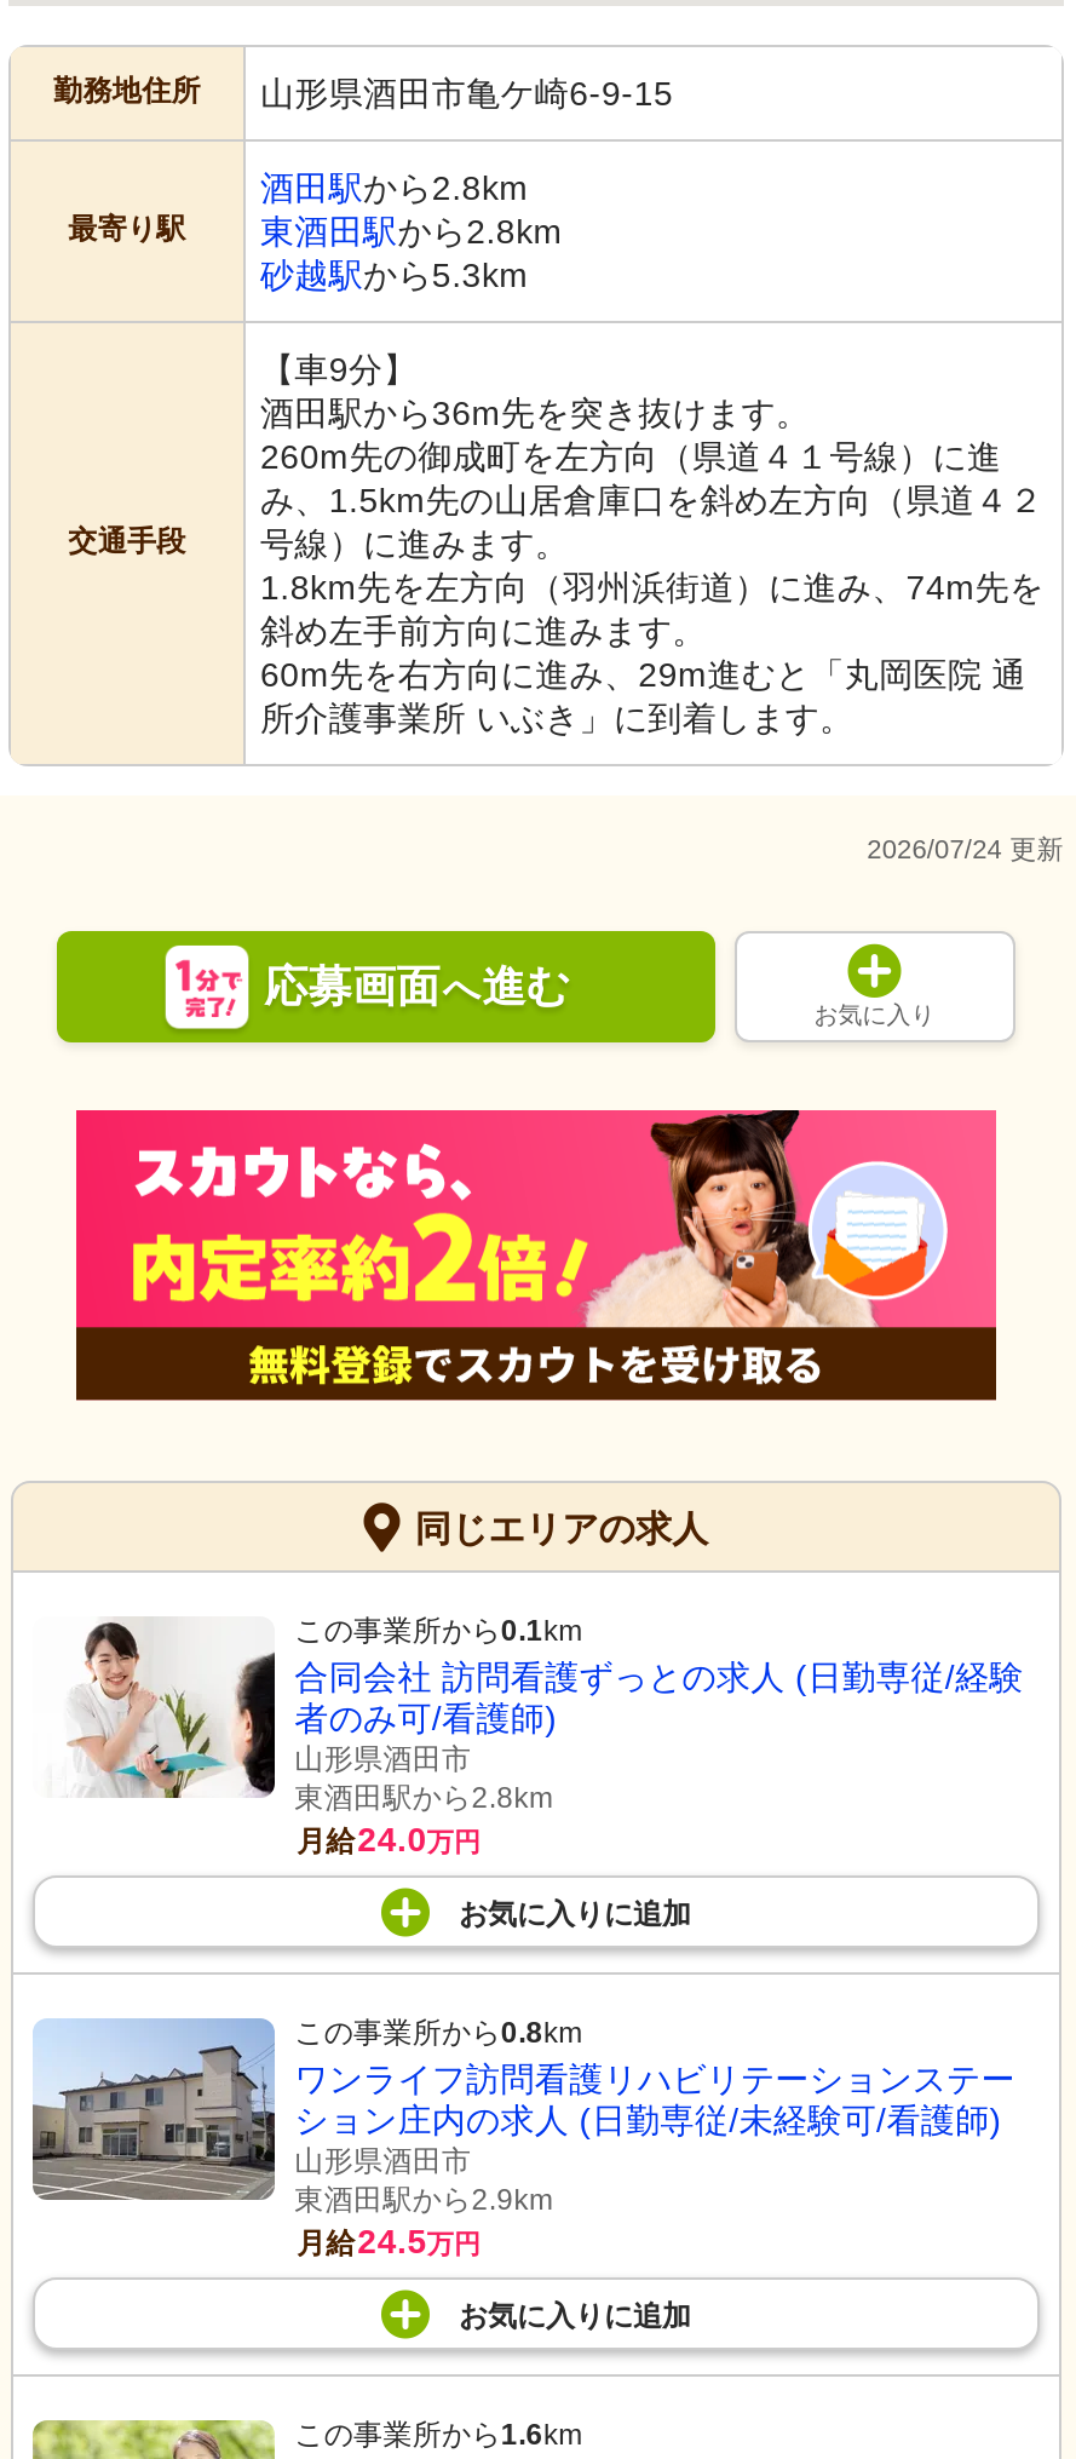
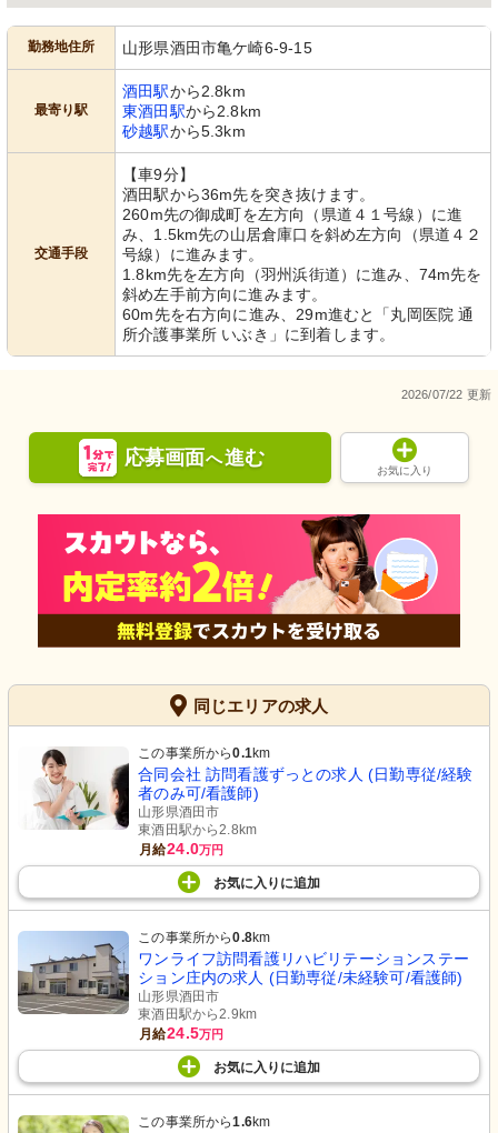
[867,835,1064,864] 2026/07/24 更新 -> [401,388,491,401] 2026/07/22 更新

